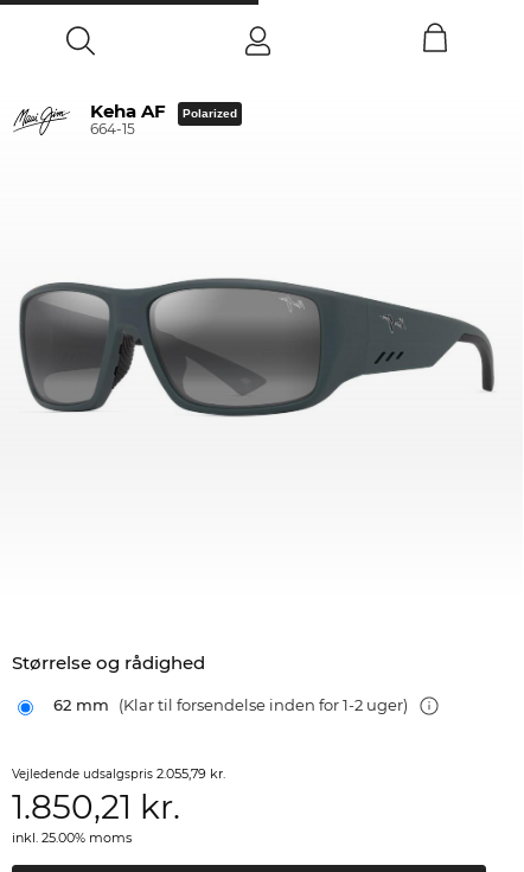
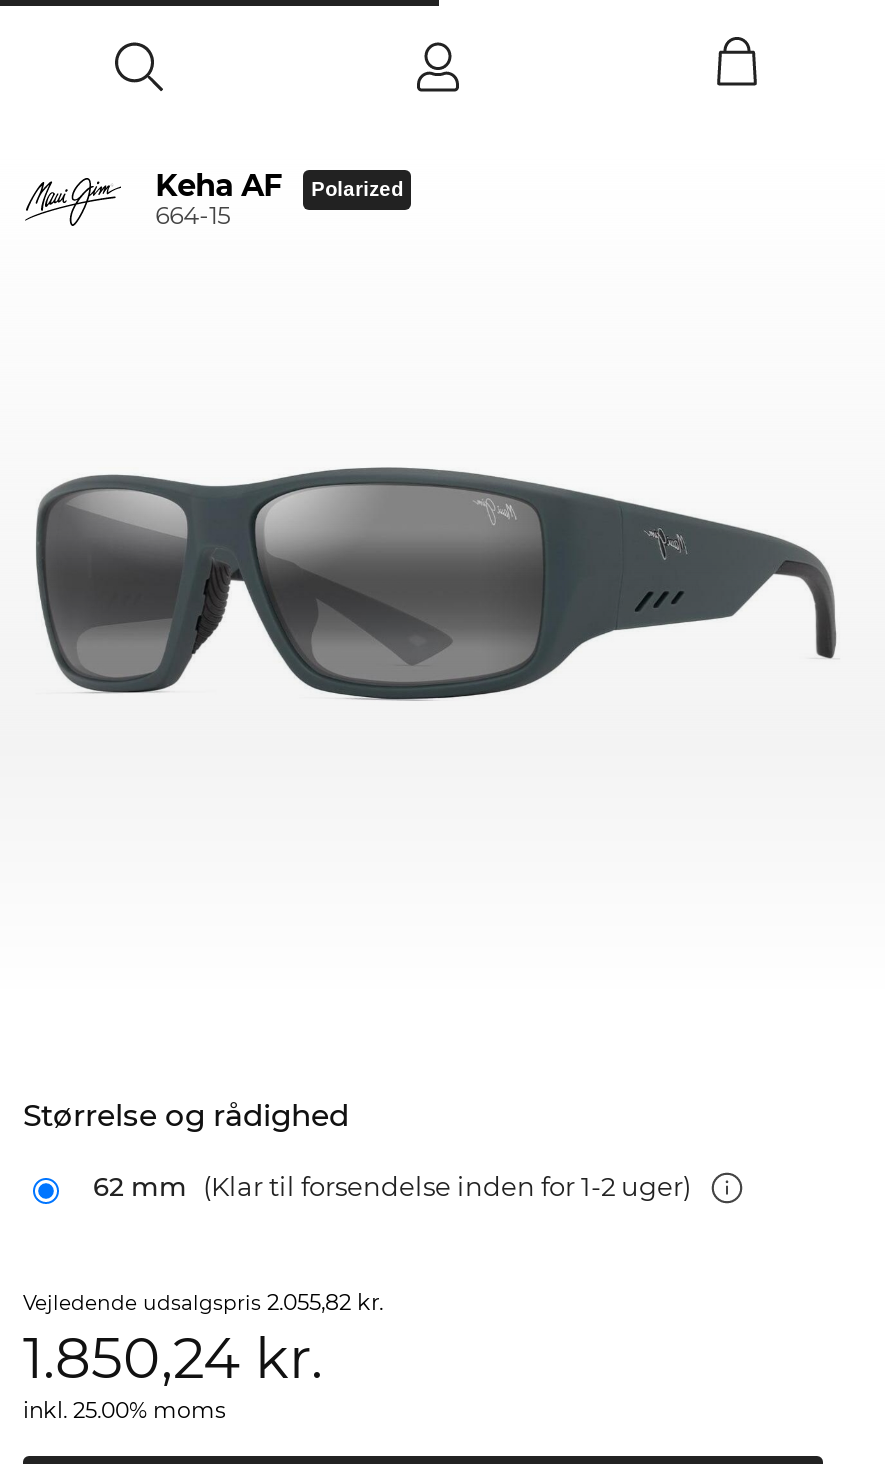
[12,765,225,782] Vejledende udsalgspris 2.055,79 kr. -> [23,1288,383,1316] Vejledende udsalgspris 2.055,82 kr.
[12,787,180,827] 1.850,21 kr. -> [23,1324,323,1392] 1.850,24 kr.

